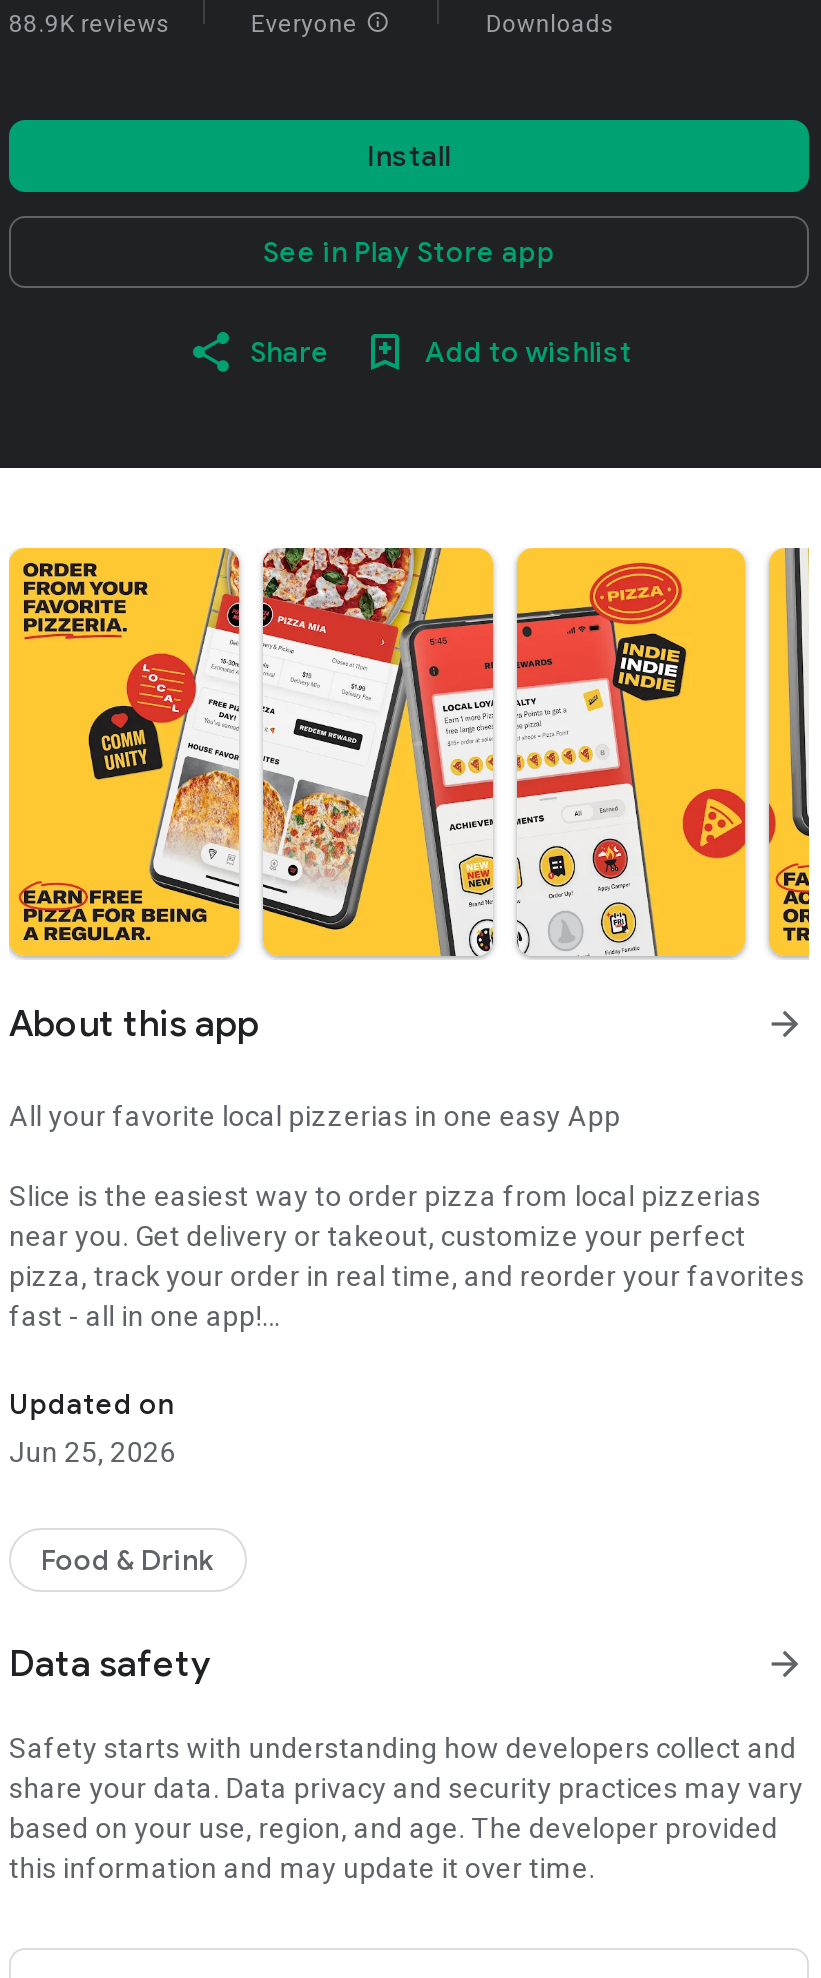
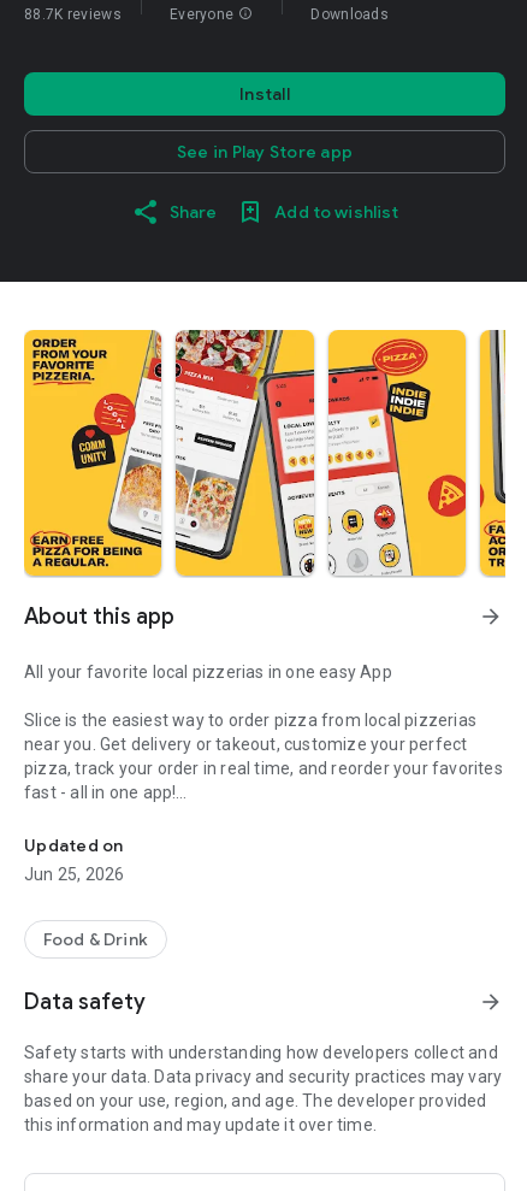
[9,10,171,38] 88.9K reviews -> [24,6,121,23] 88.7K reviews

